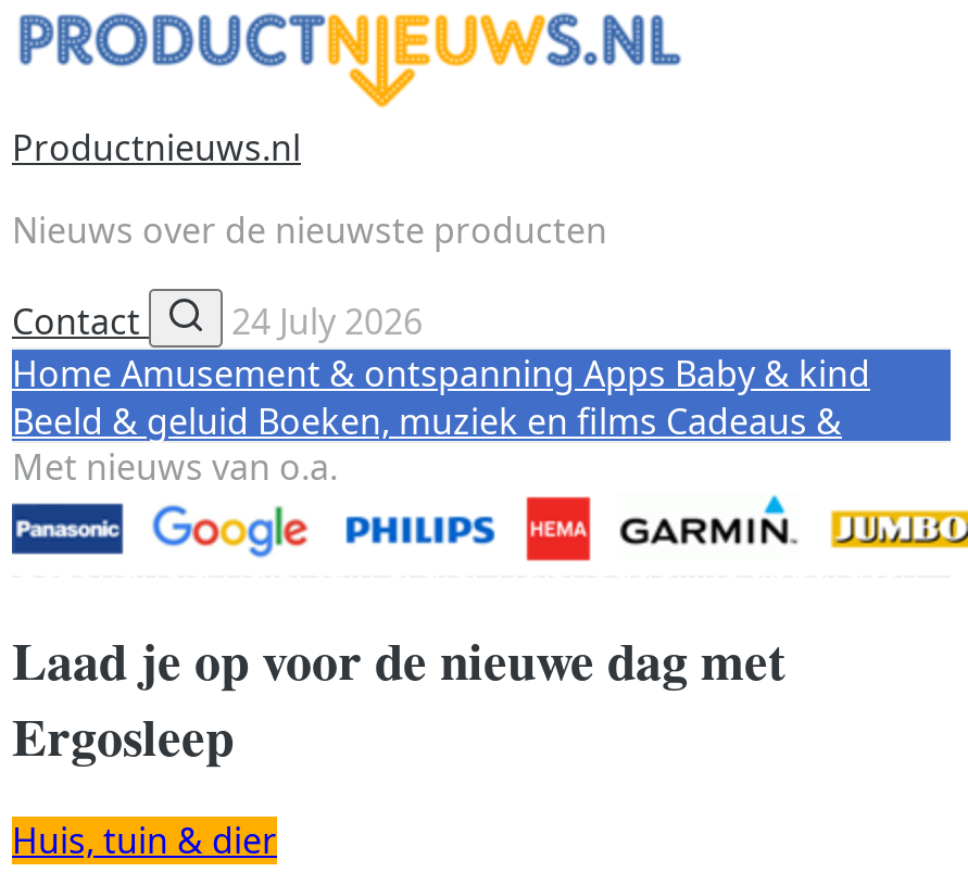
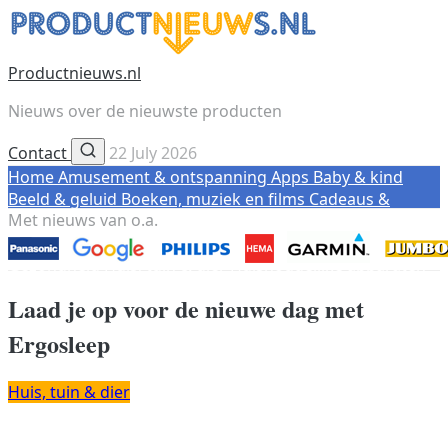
[12,298,423,345] Contact 24 July 2026 -> [8,142,197,164] Contact 22 July 2026

